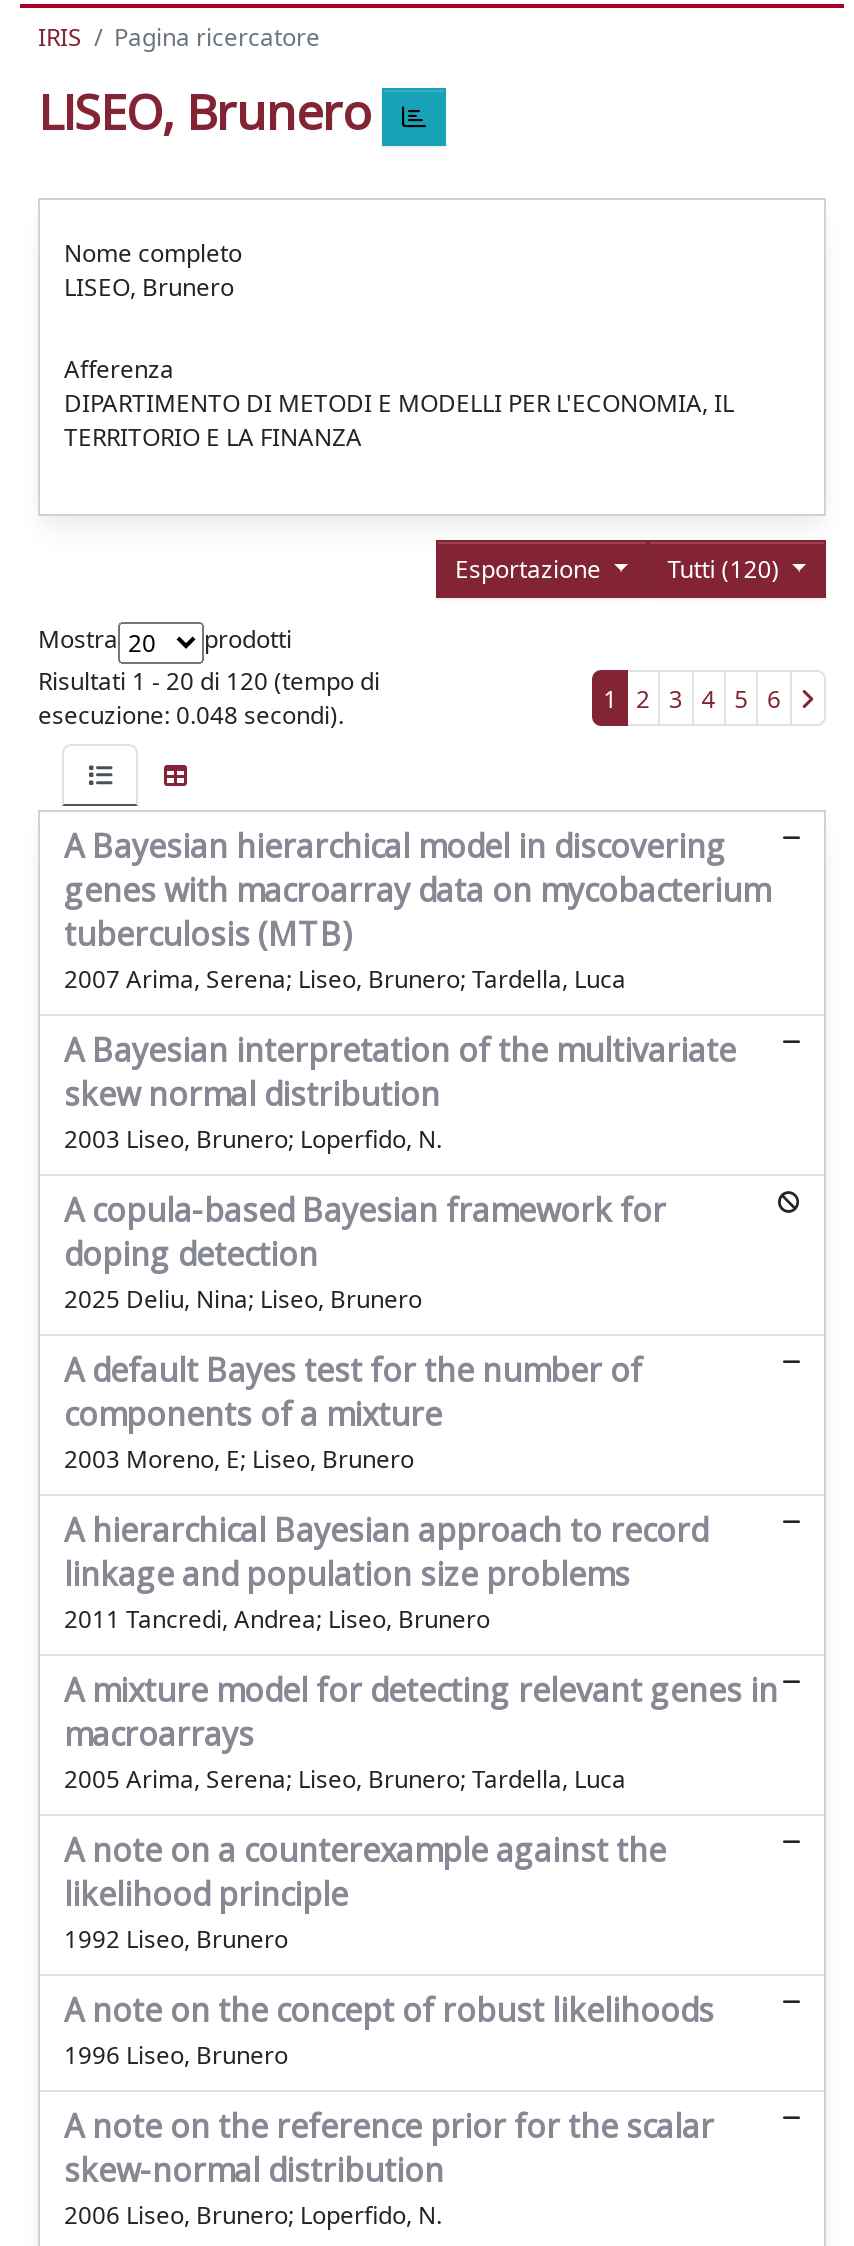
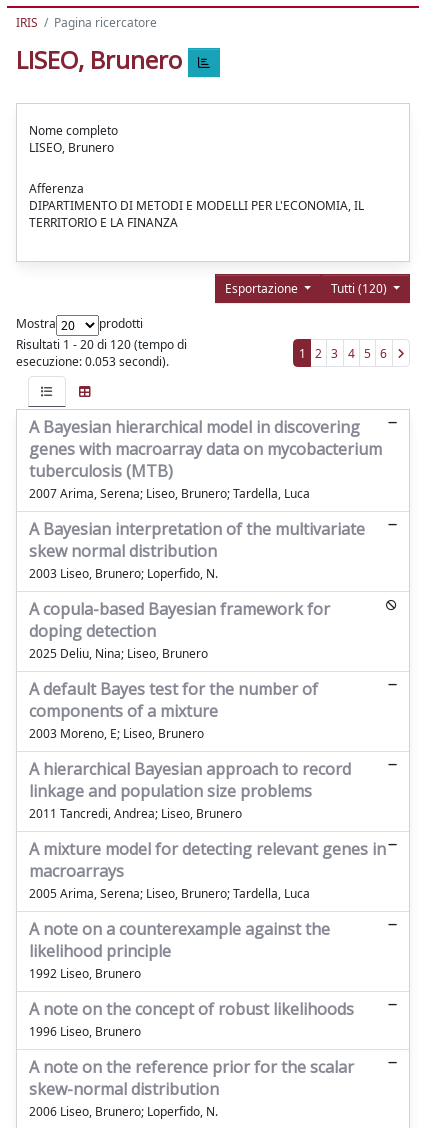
[38,698,344,732] esecuzione: 0.048 secondi). -> [16,353,169,370] esecuzione: 0.053 secondi).

